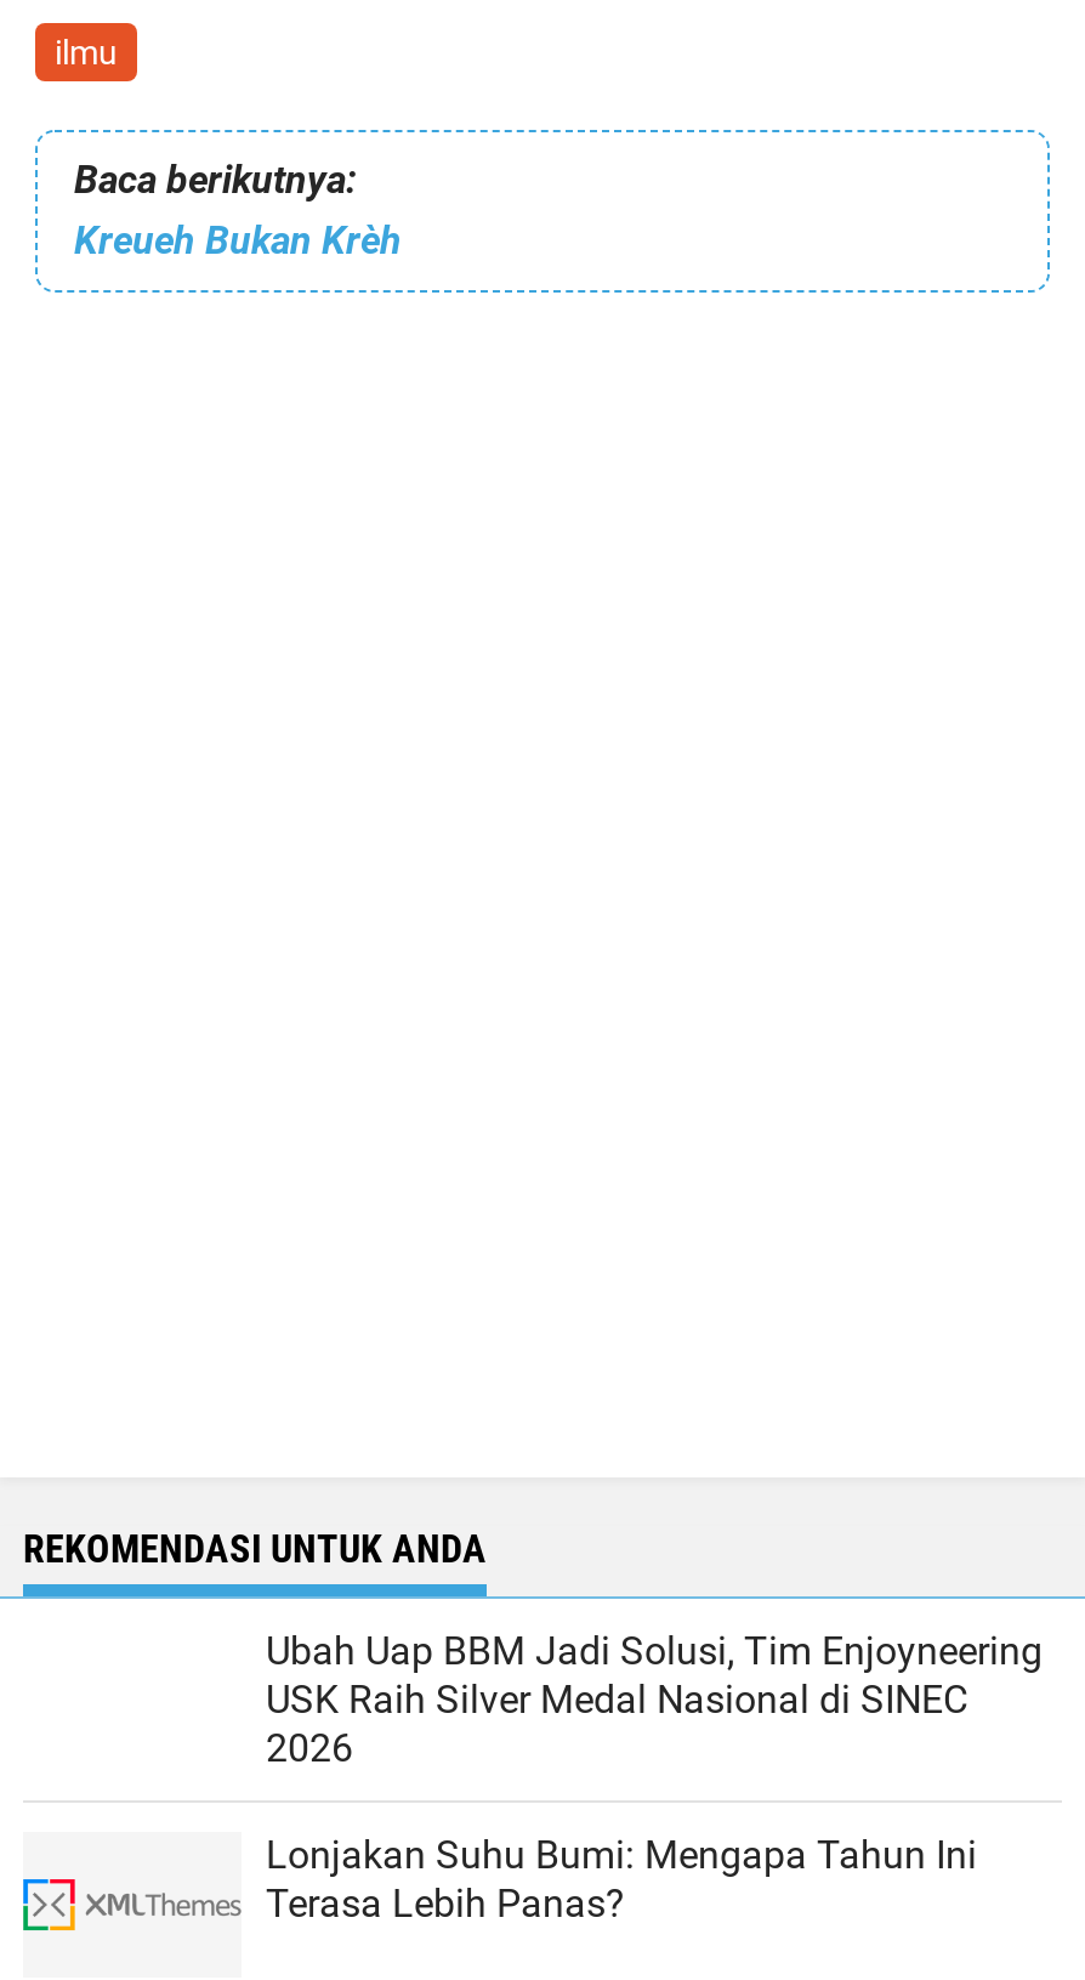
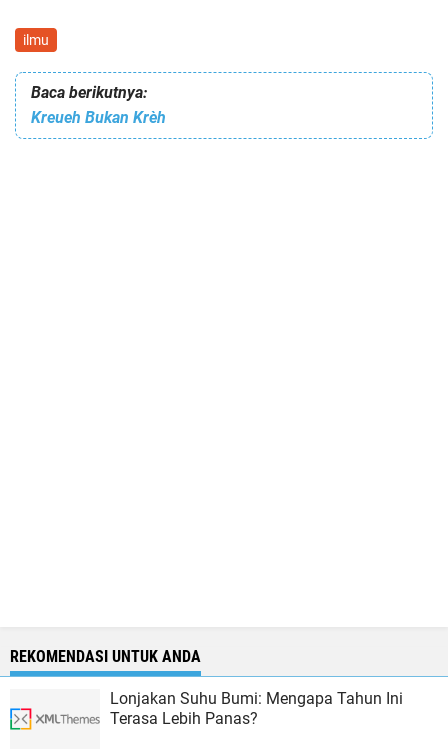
[266,1628,1043,1772] Ubah Uap BBM Jadi Solusi, Tim Enjoyneering | USK Raih Silver Medal Nasional di SINEC | 2026 -> none

